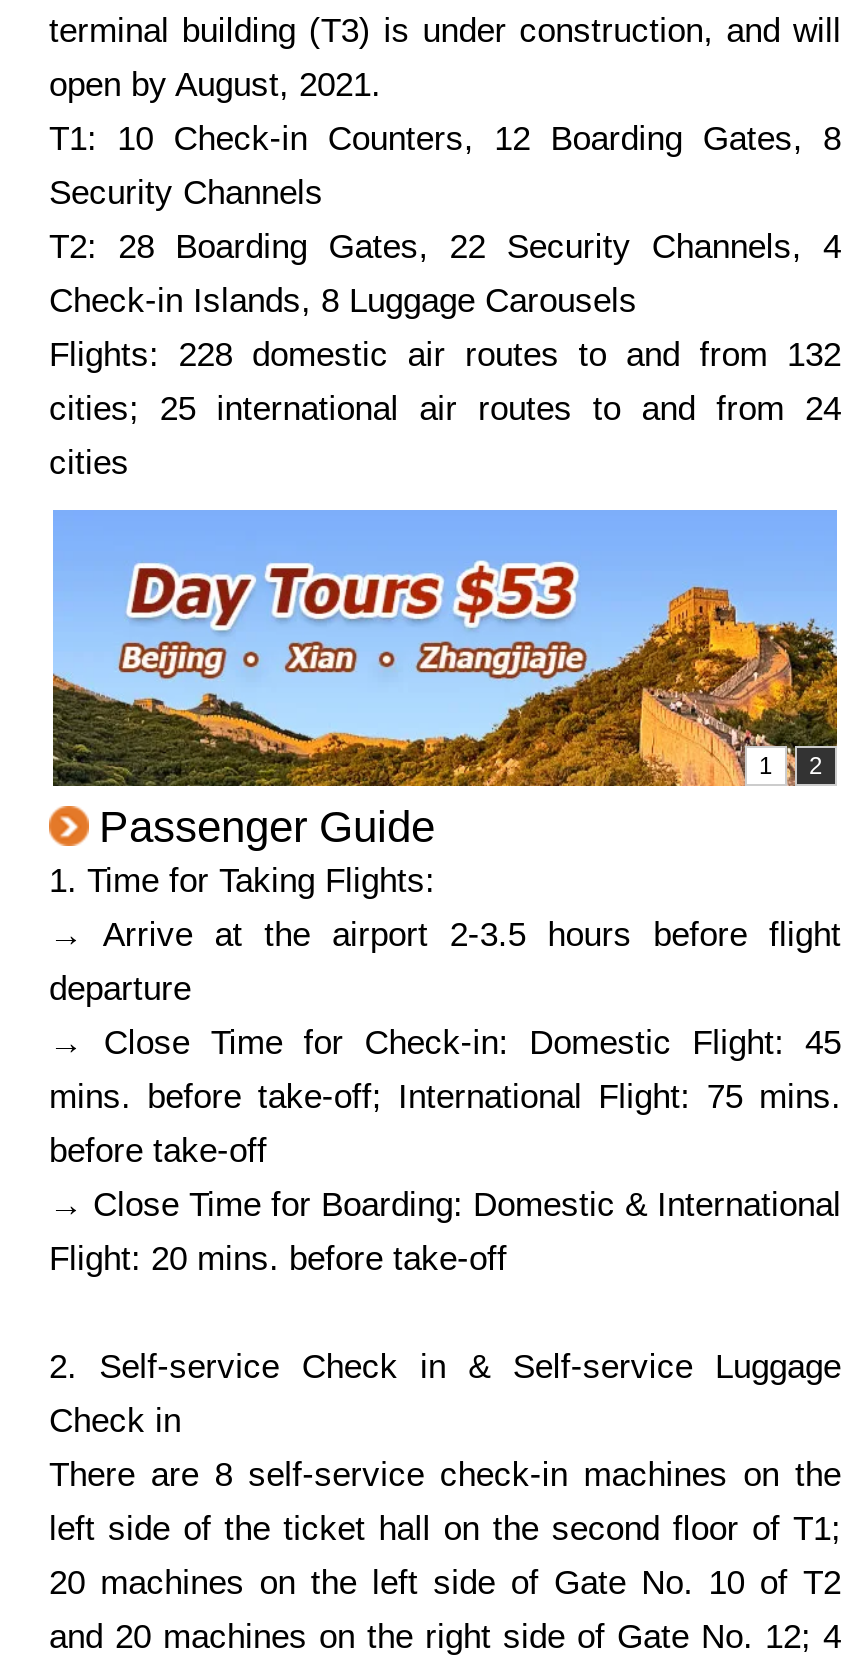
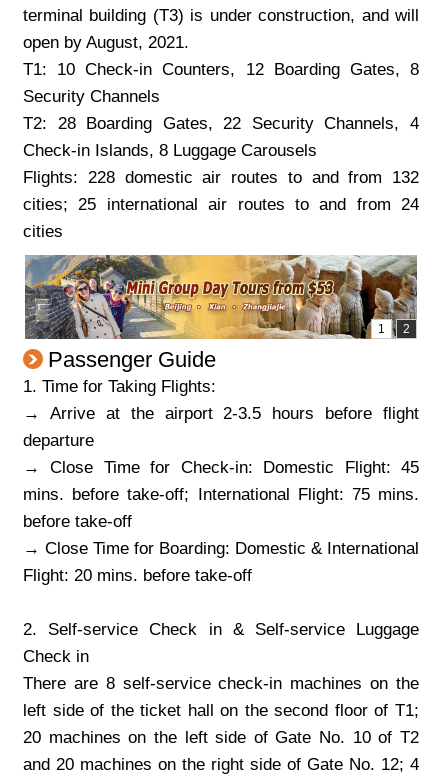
[51,508,839,788] [image] -> [24,254,418,340] [image]

